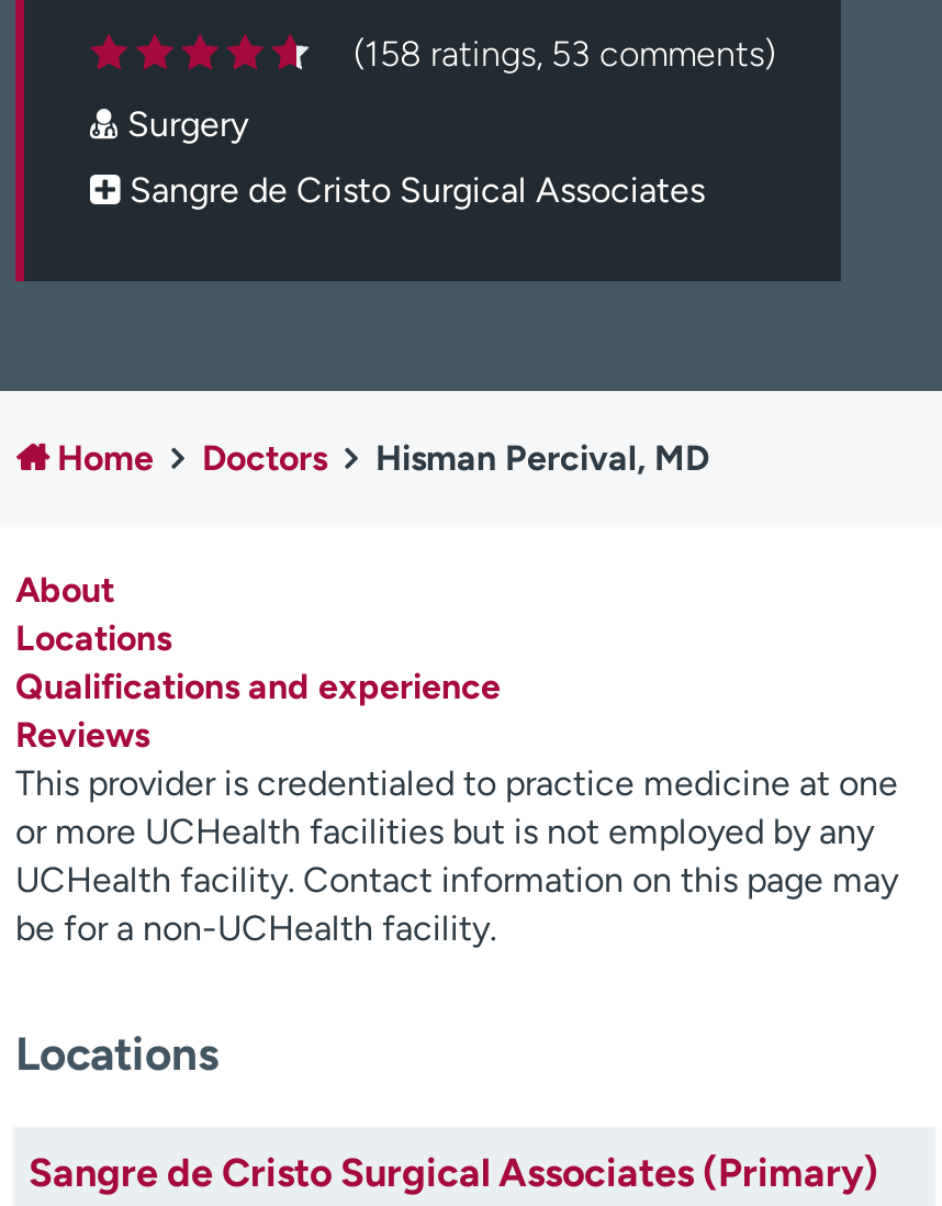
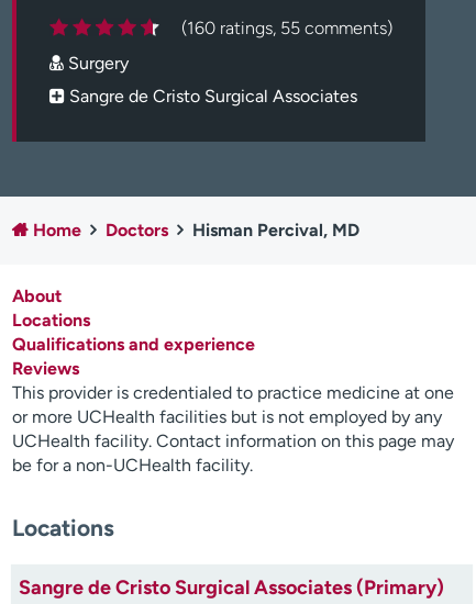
[354,34,775,76] (158 ratings, 53 comments) -> [181,18,392,39] (160 ratings, 55 comments)

